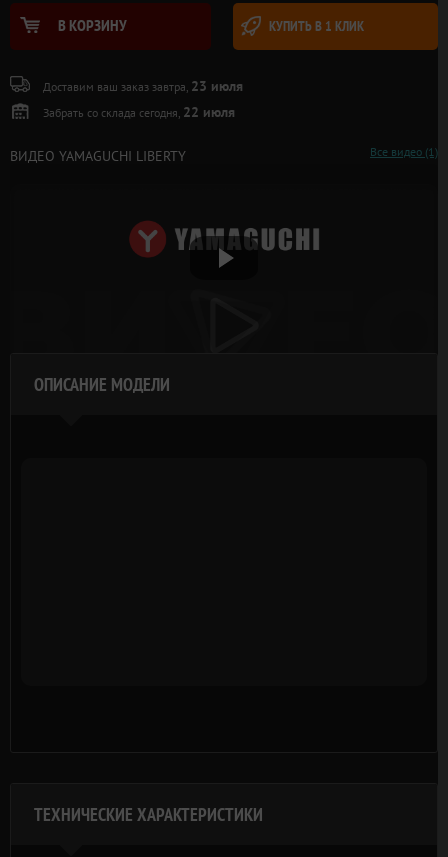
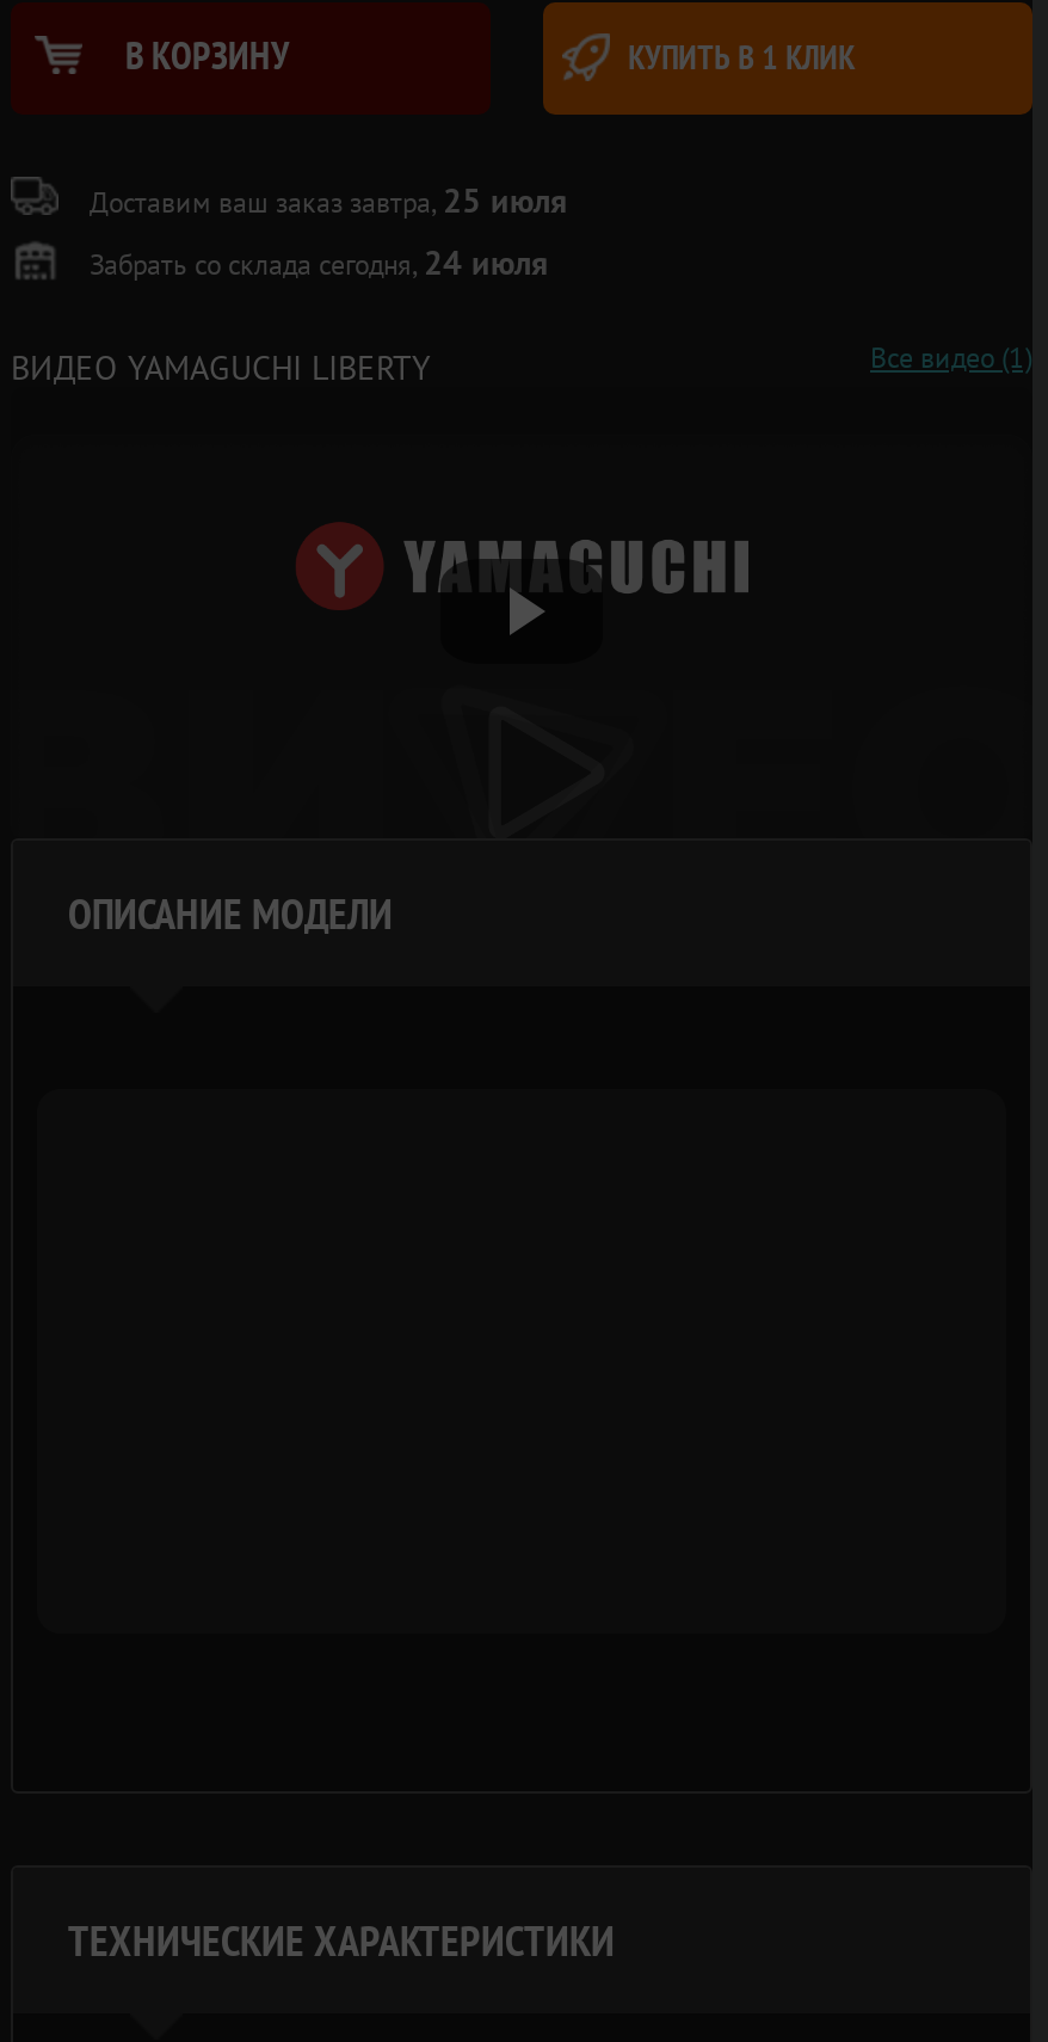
[43,77,243,95] Доставим ваш заказ завтра, 23 июля -> [90,179,567,222] Доставим ваш заказ завтра, 25 июля
[43,103,235,121] Забрать со склада сегодня, 22 июля -> [90,241,548,284] Забрать со склада сегодня, 24 июля

